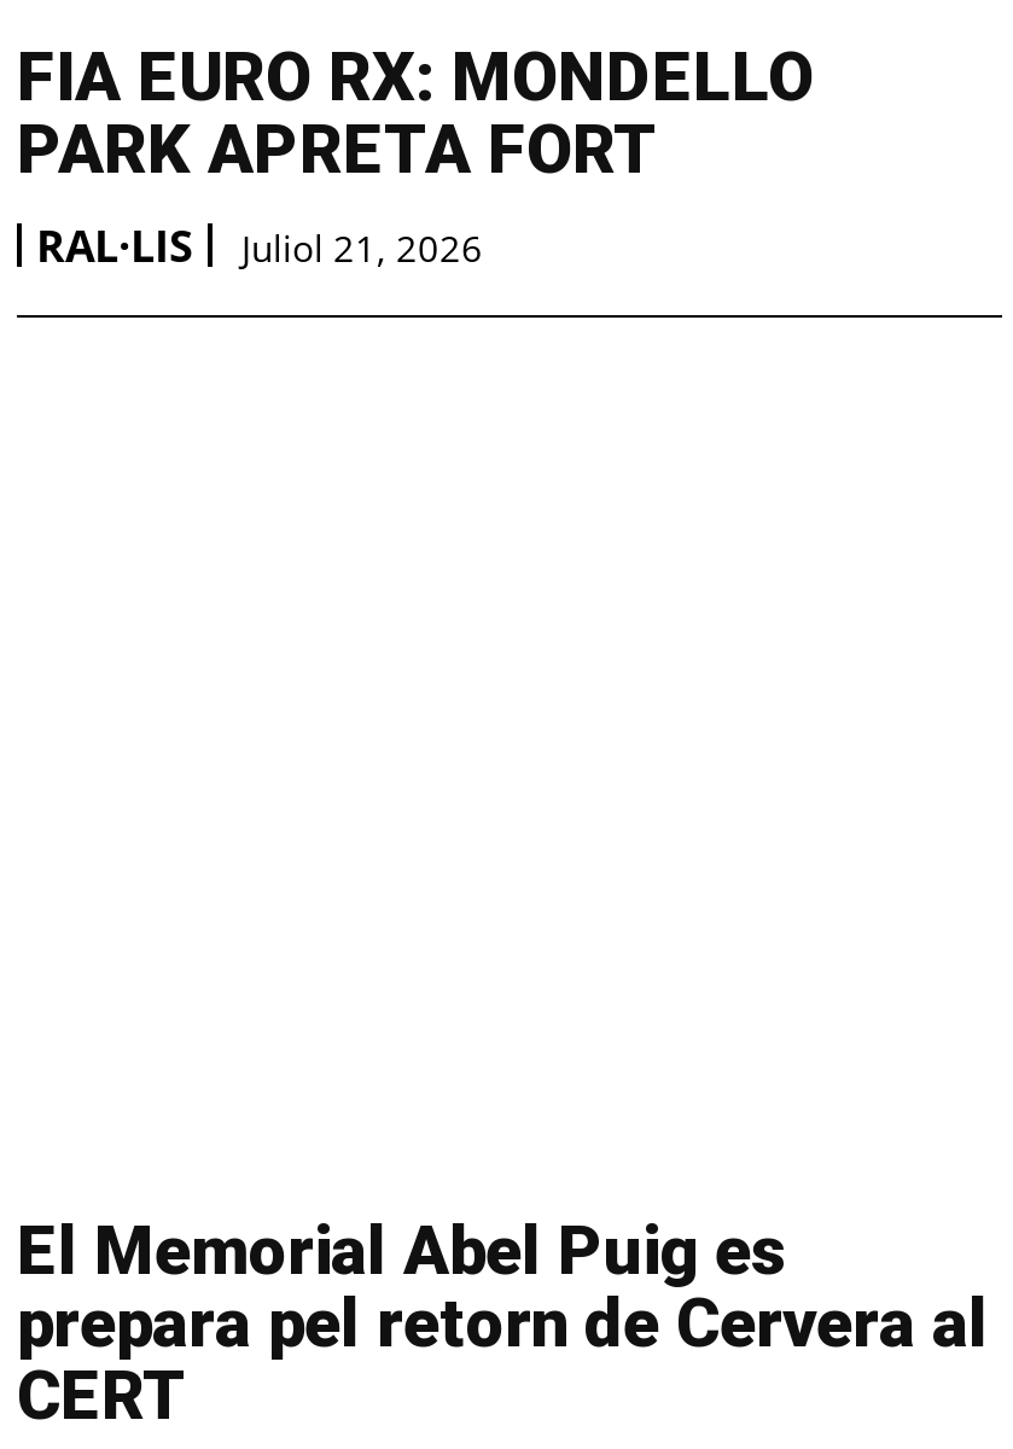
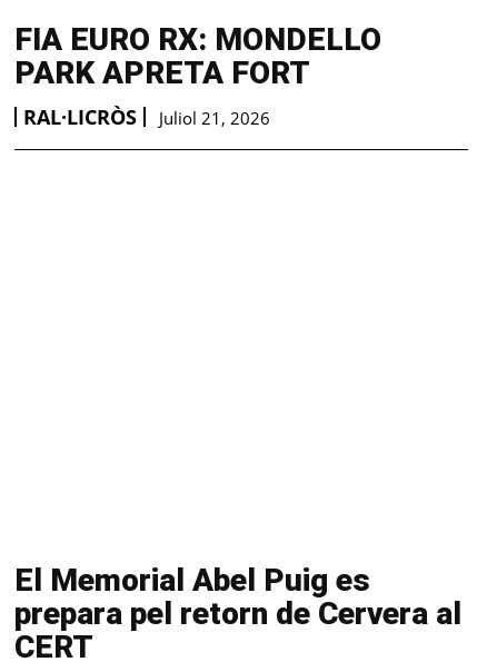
[36,217,193,275] RAL·LIS -> [23,104,137,130] RAL·LICRÒS

